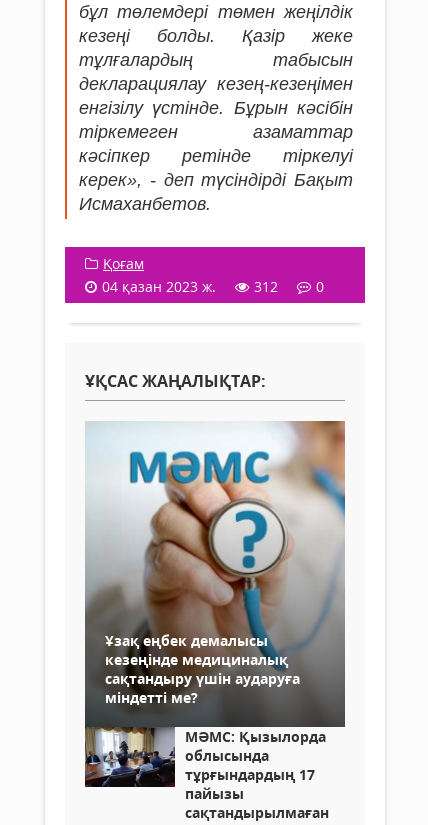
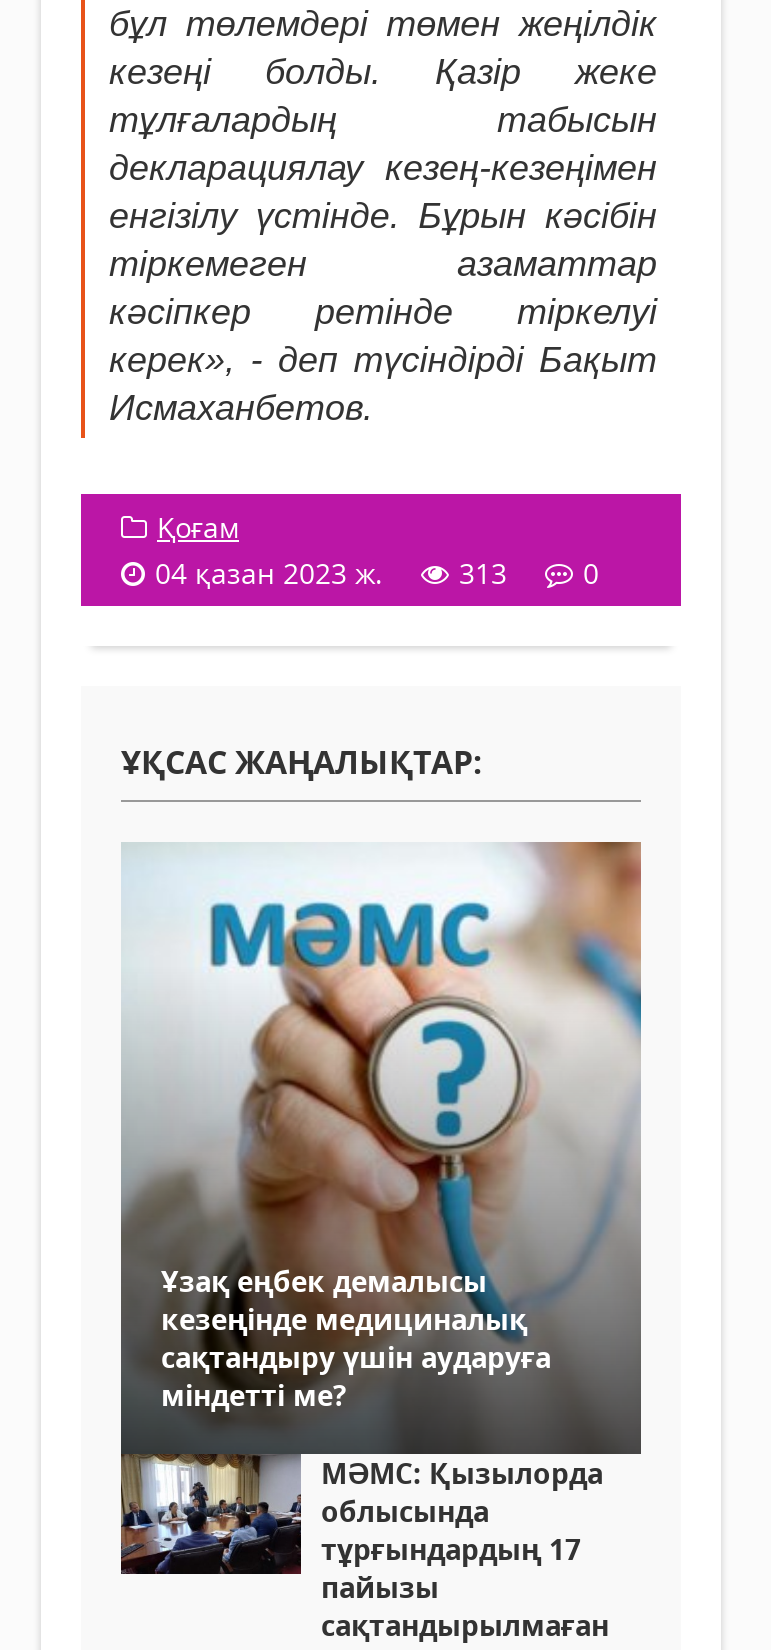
[102,277,324,296] 04 қазан 2023 ж. 312 0 -> [155,553,599,591] 04 қазан 2023 ж. 313 0

